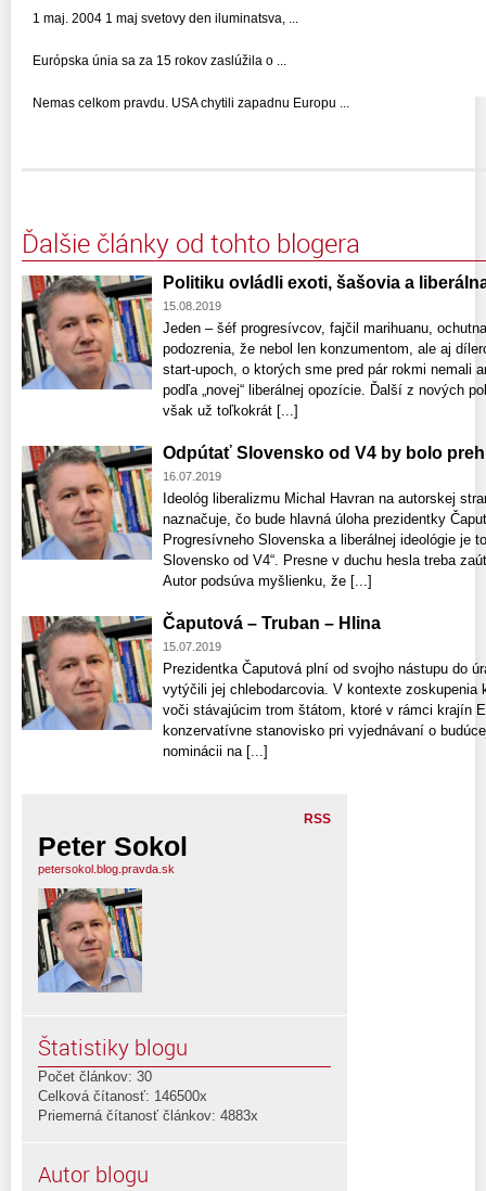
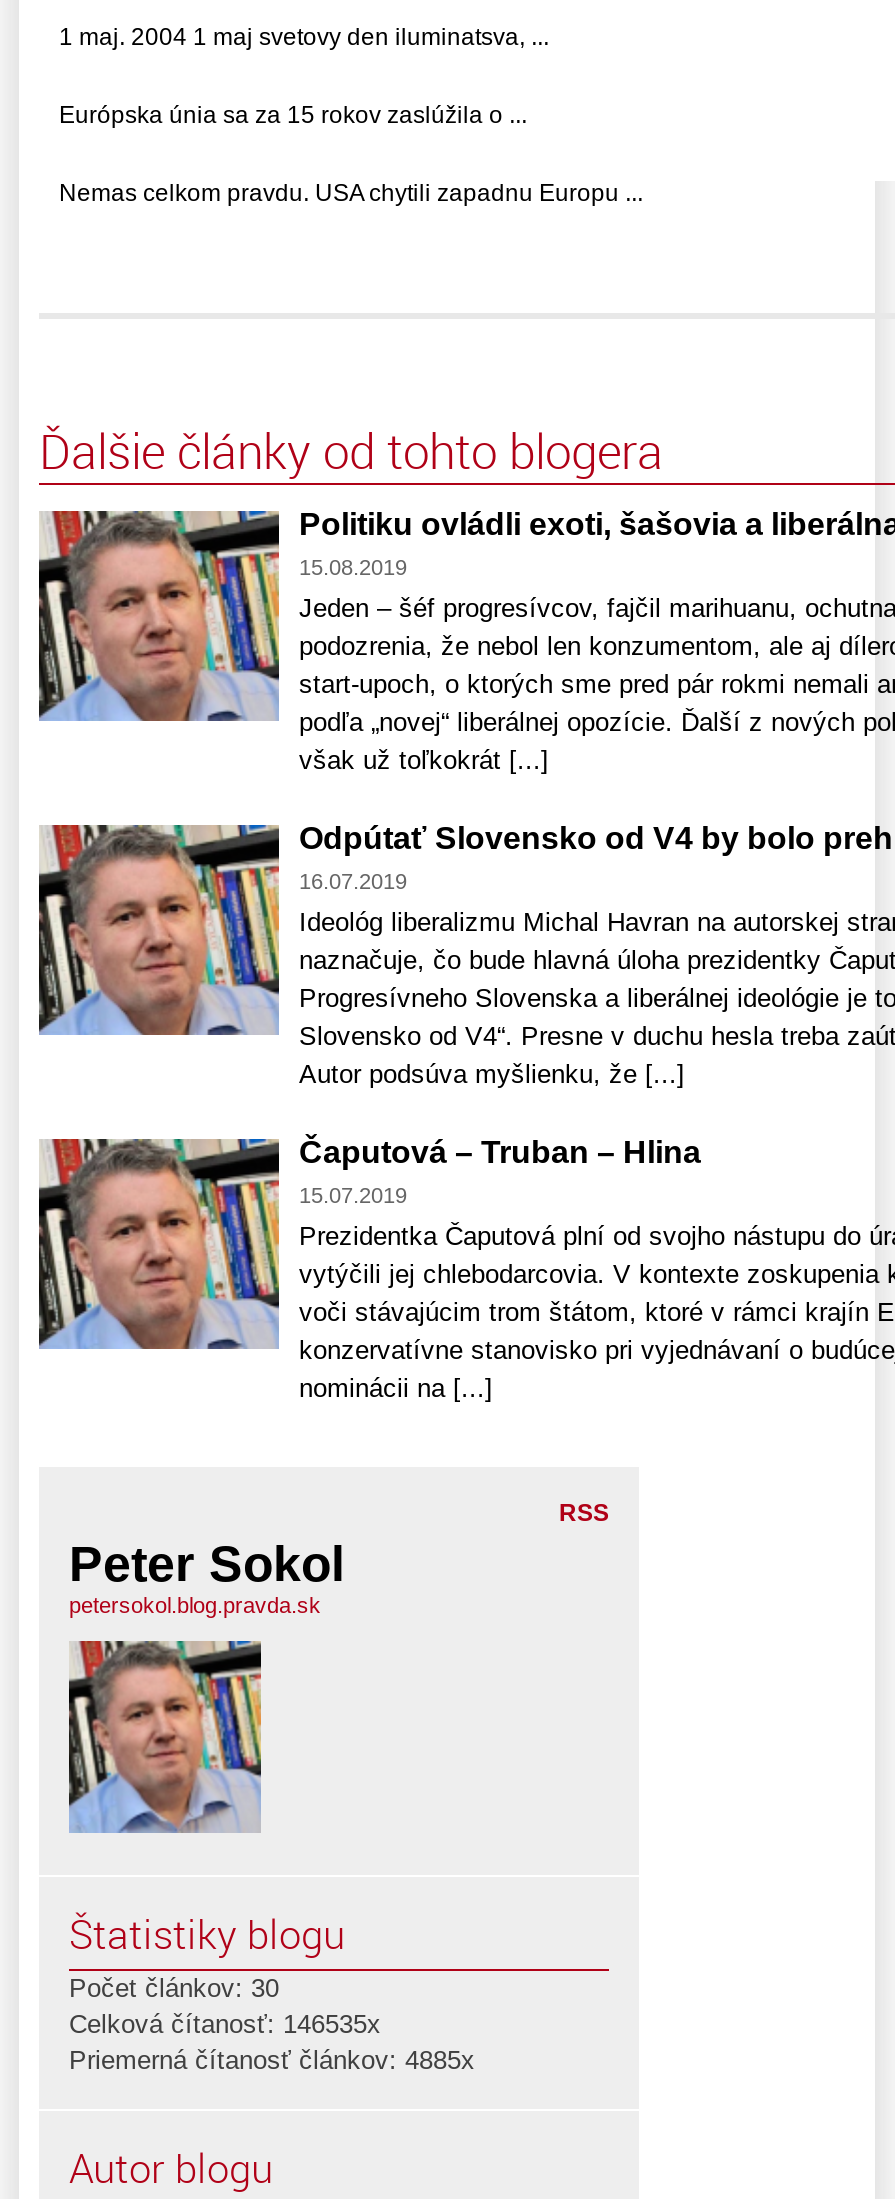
[38,1088,207,1104] Celková čítanosť: 146500x -> [69,2008,381,2038] Celková čítanosť: 146535x
[38,1107,258,1123] Priemerná čítanosť článkov: 4883x -> [69,2044,475,2074] Priemerná čítanosť článkov: 4885x

